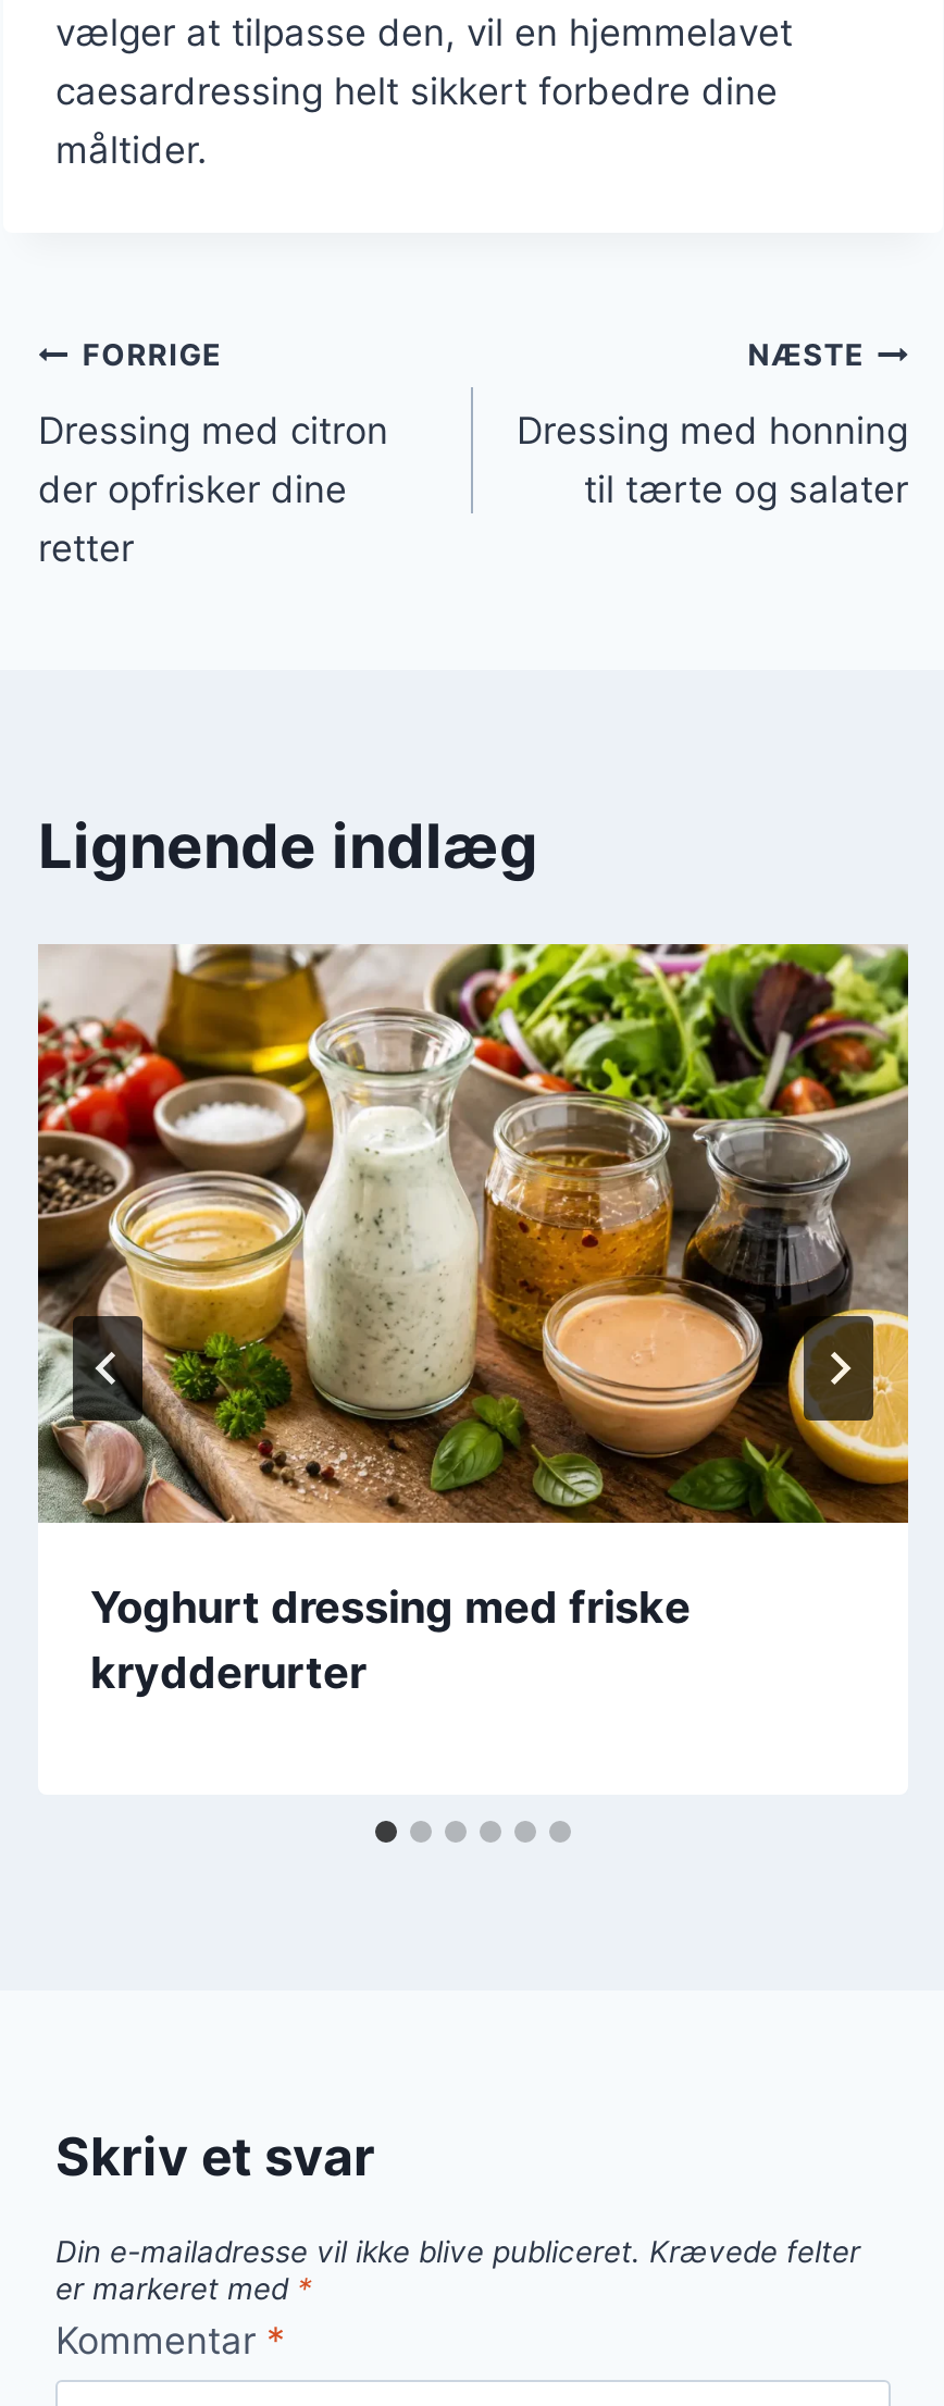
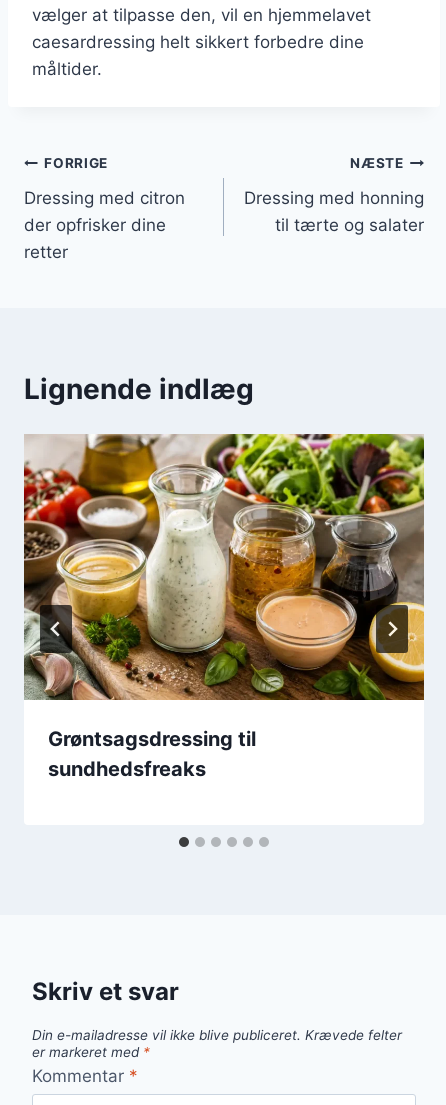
[90,1582,691,1699] Yoghurt dressing med friske | krydderurter -> [48,727,256,781] Grøntsagsdressing til | sundhedsfreaks

